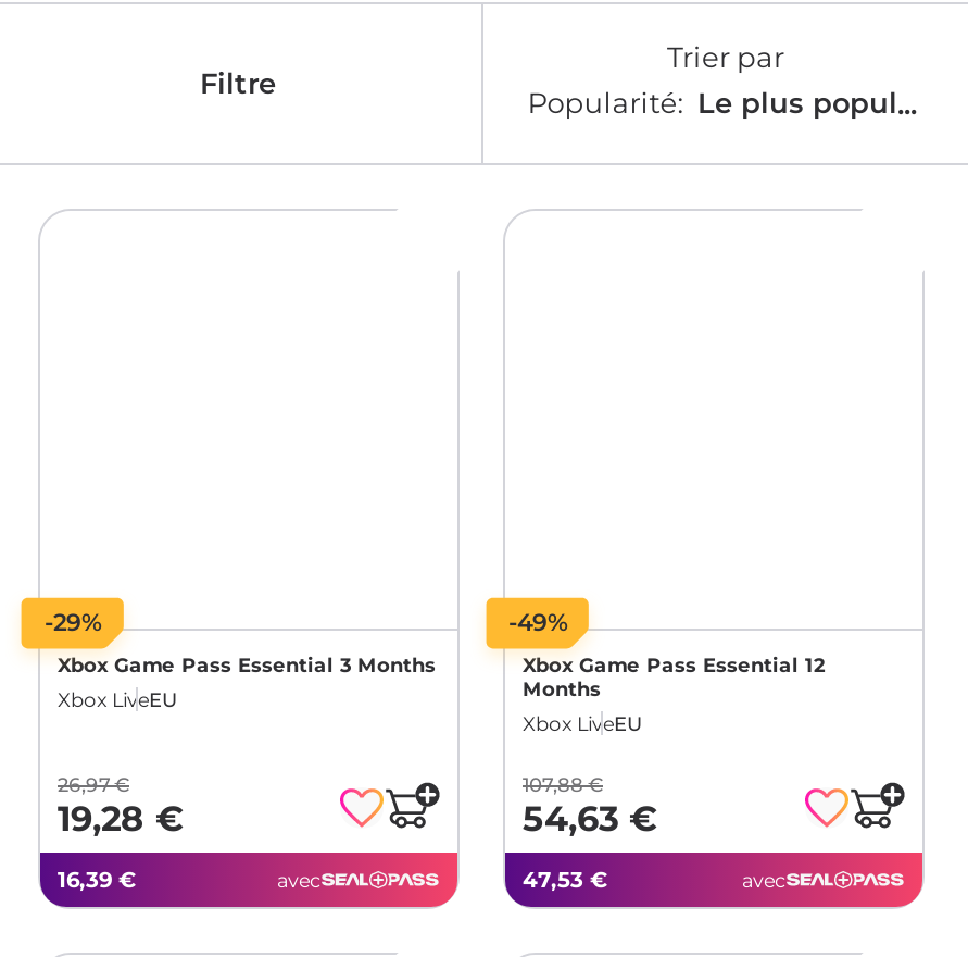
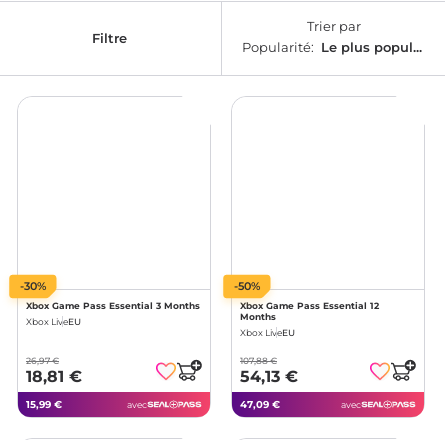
[45,607,101,637] -29% -> [20,279,46,293] -30%
[508,607,567,637] -49% -> [234,279,260,293] -50%
[58,798,184,839] 19,28 € -> [26,367,82,386] 18,81 €
[523,798,657,839] 54,63 € -> [240,367,298,386] 54,13 €
[58,865,136,894] 16,39 € -> [26,398,62,411] 15,99 €
[523,865,607,894] 47,53 € -> [240,398,280,411] 47,09 €

